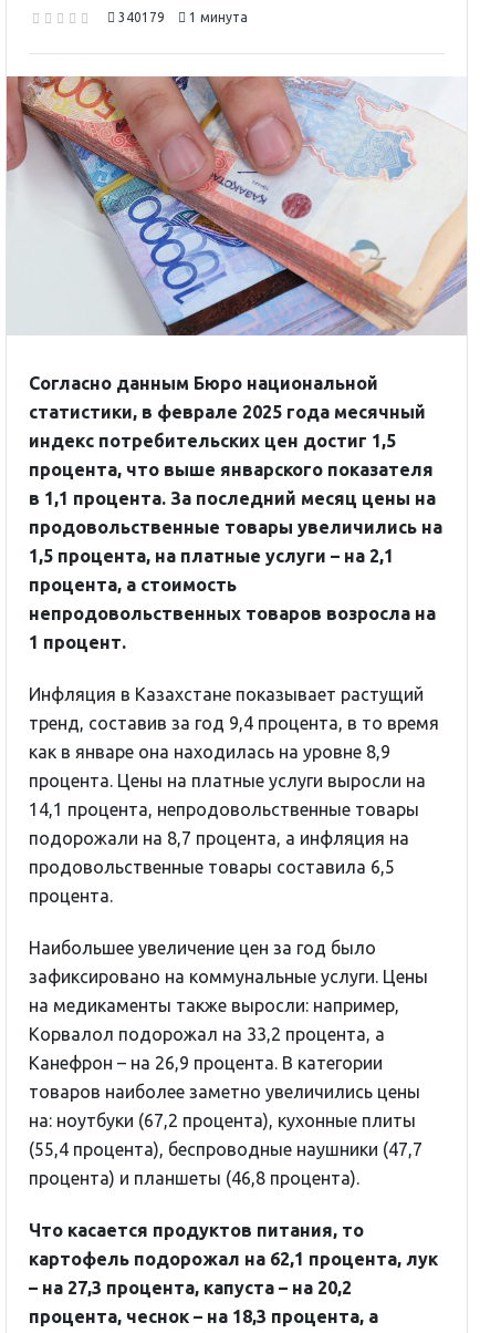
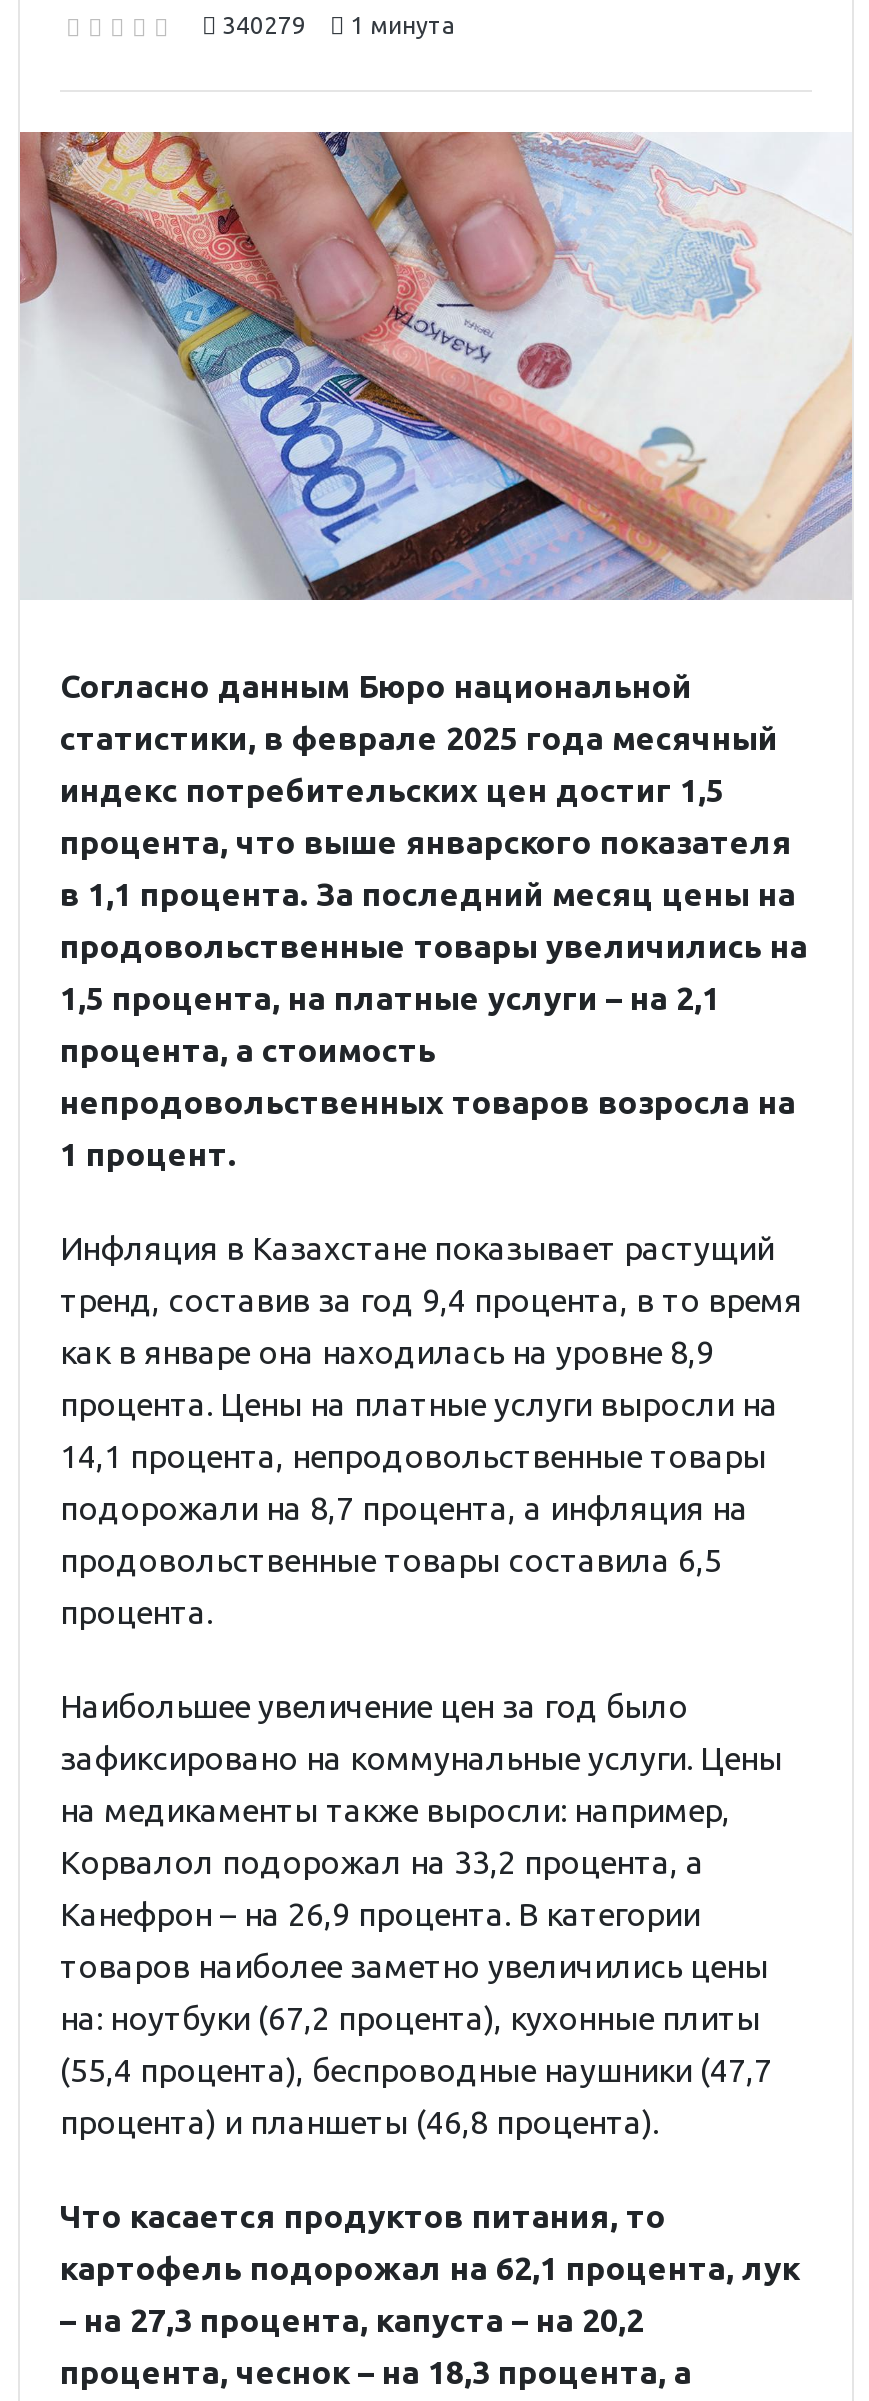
[115,10,165,24] 340179 -> [216,12,306,38] 340279

